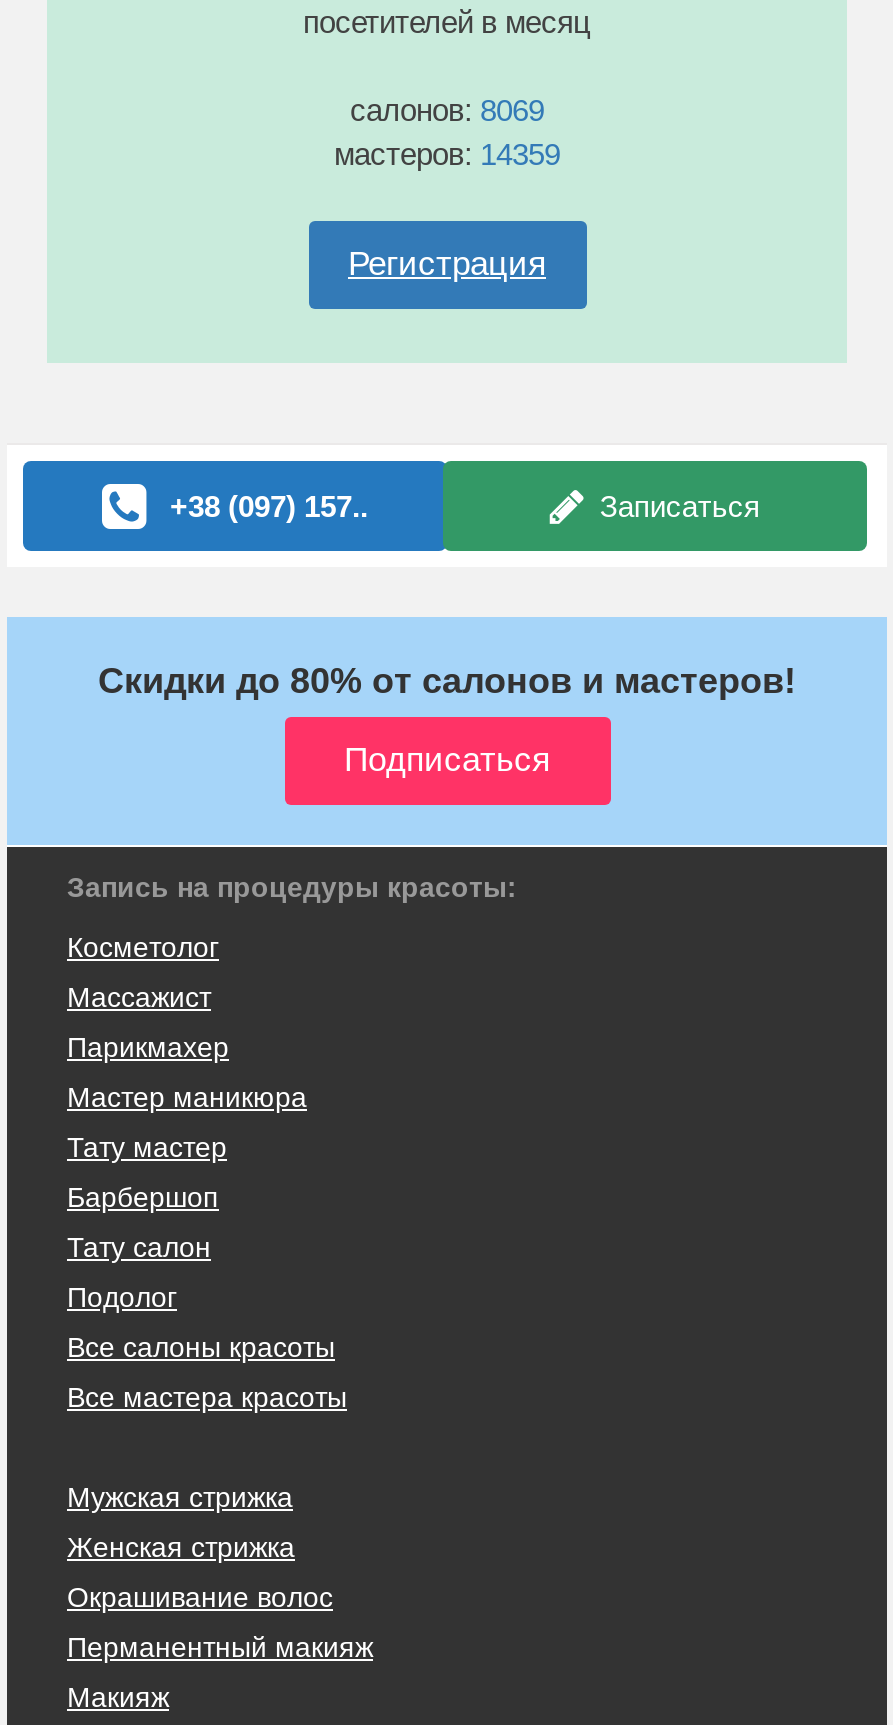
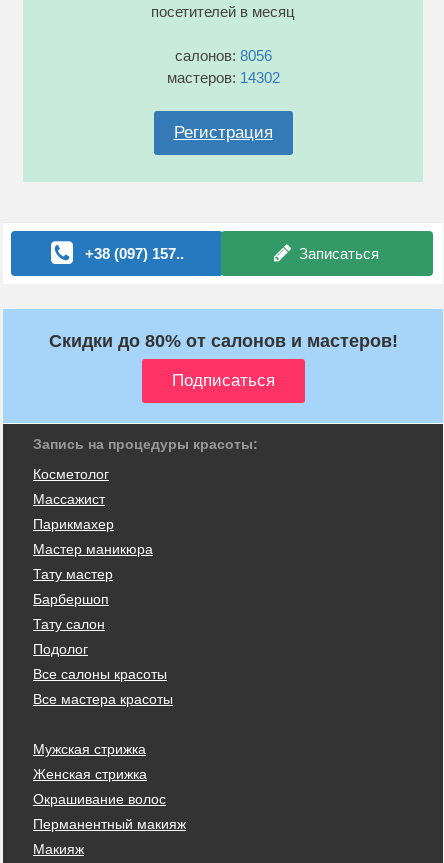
[350,94,544,128] салонов: 8069 -> [174,47,271,64] салонов: 8056
[334,138,560,172] мастеров: 14359 -> [166,69,279,86] мастеров: 14302

